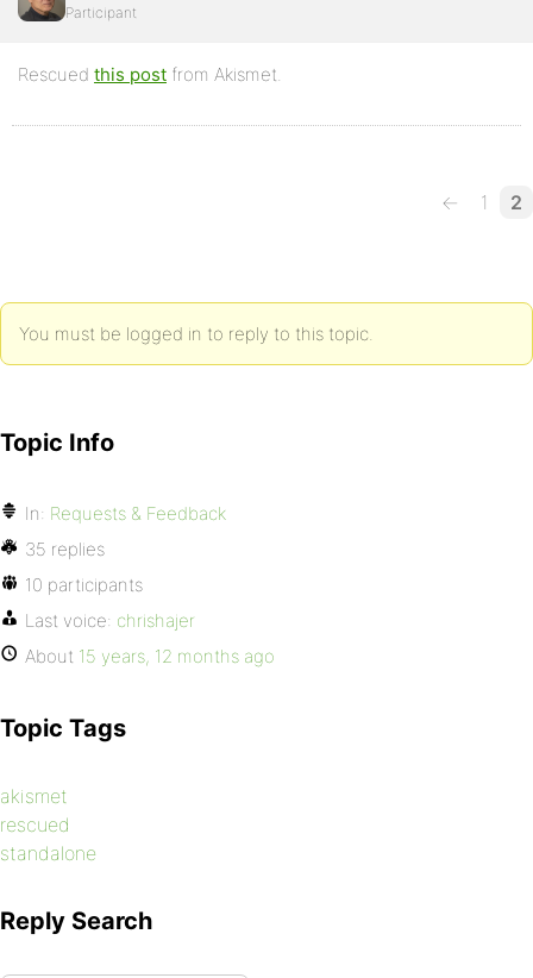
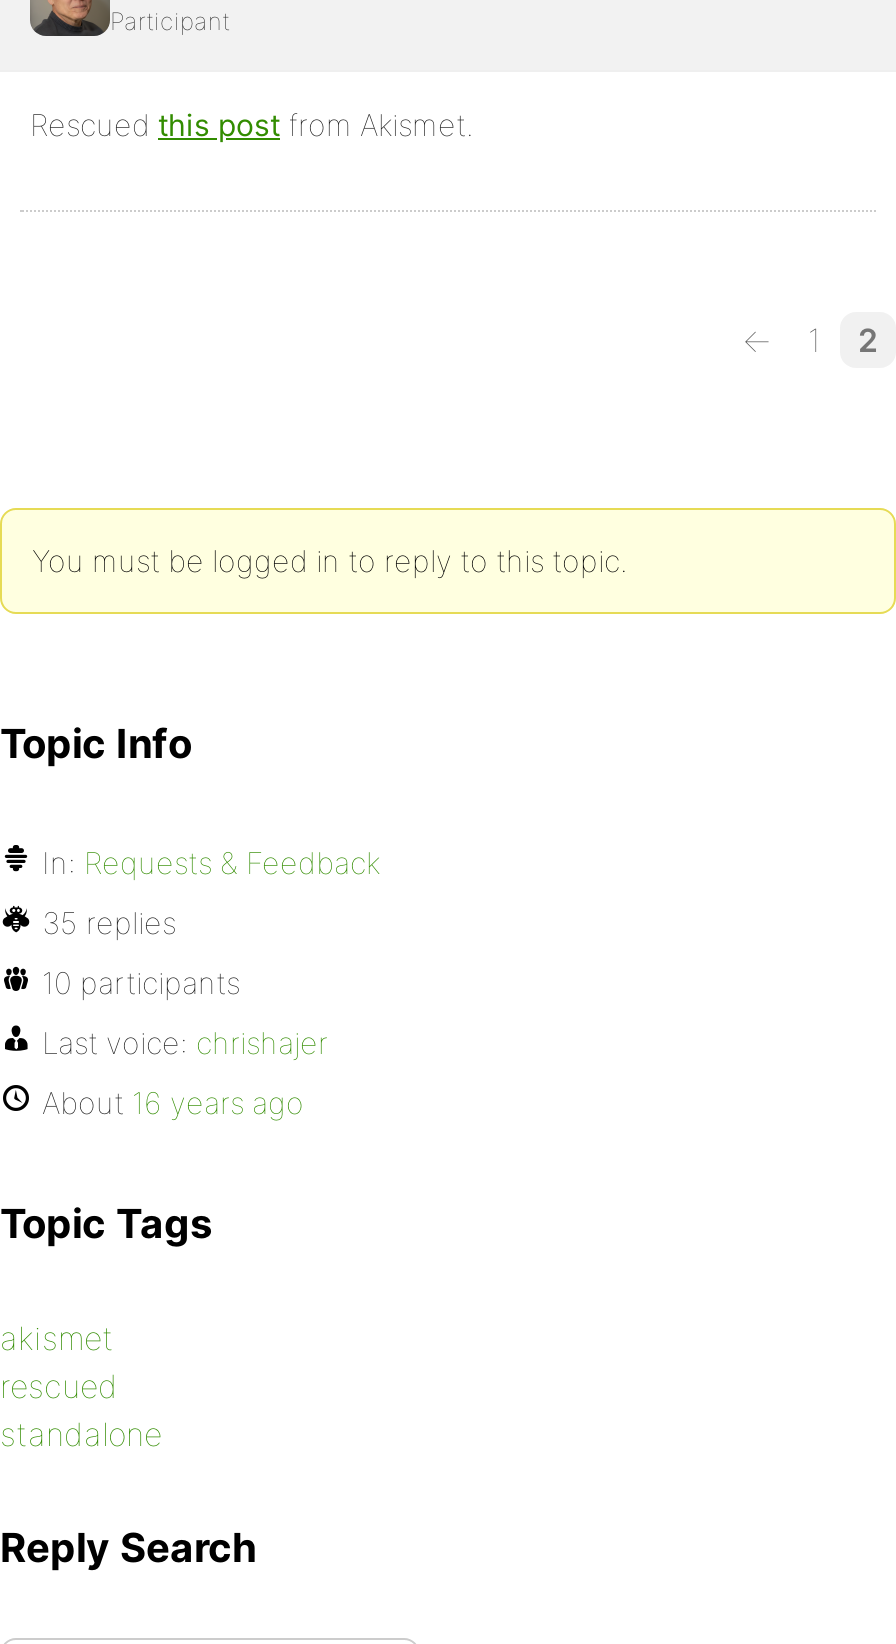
[25,645,275,667] About 15 years, 12 months ago -> [42,1084,304,1122] About 16 years ago

